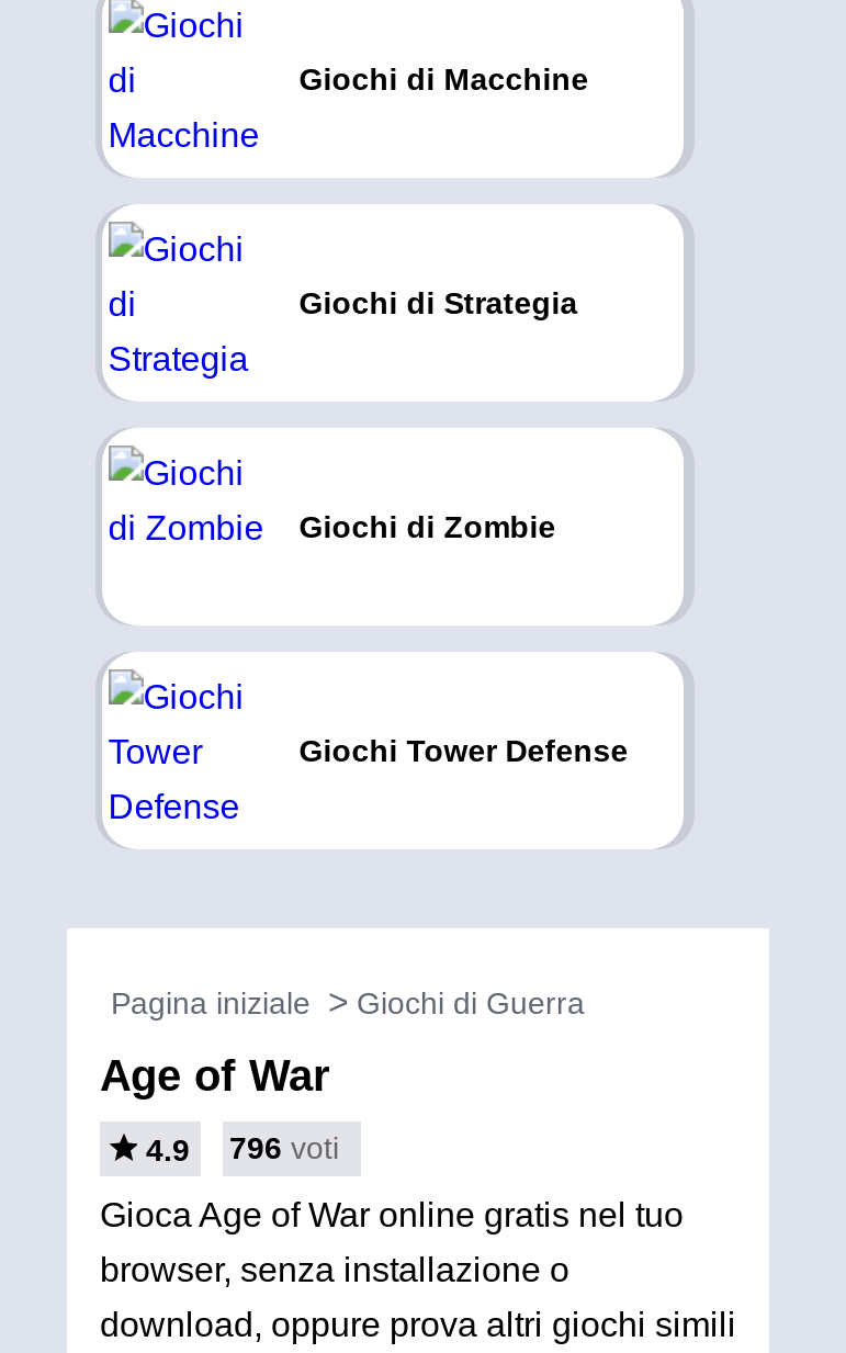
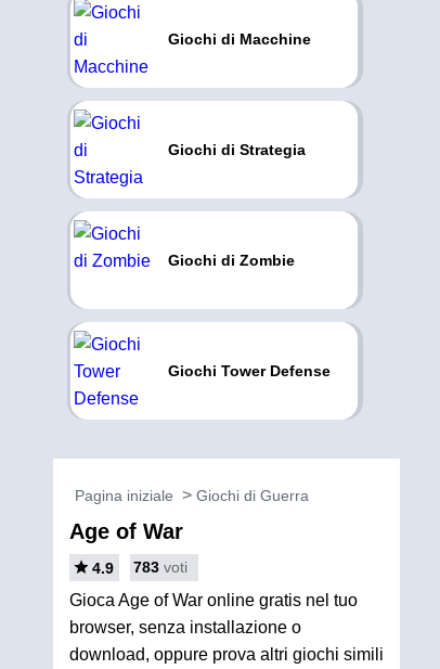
[146,1130,339,1168] 4.9 796 voti -> [92,558,187,577] 4.9 783 voti

